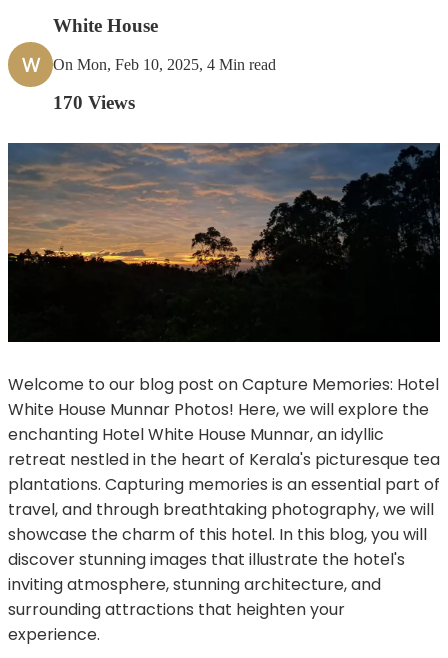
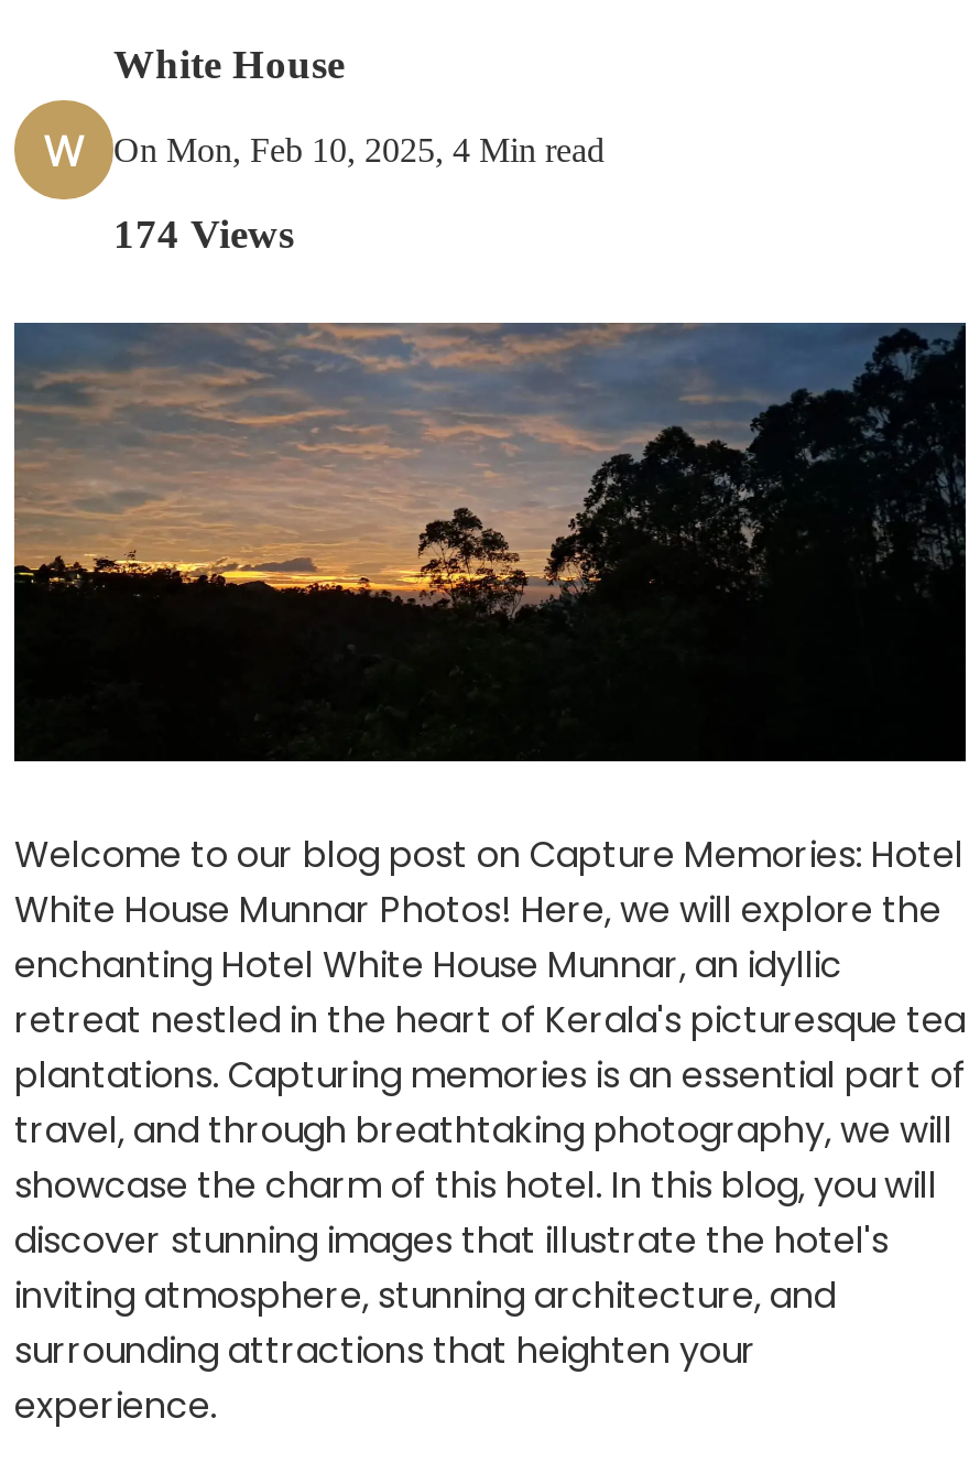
[53,92,135,113] 170 Views -> [113,211,294,257] 174 Views

